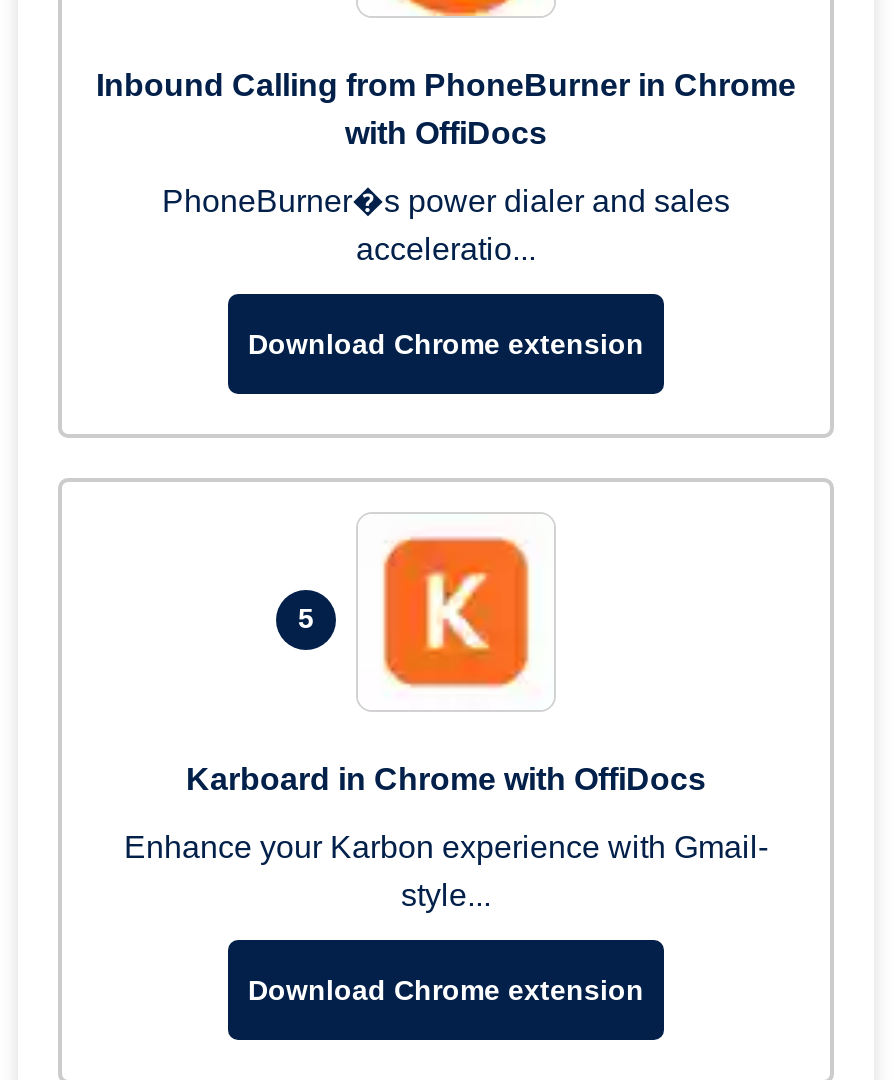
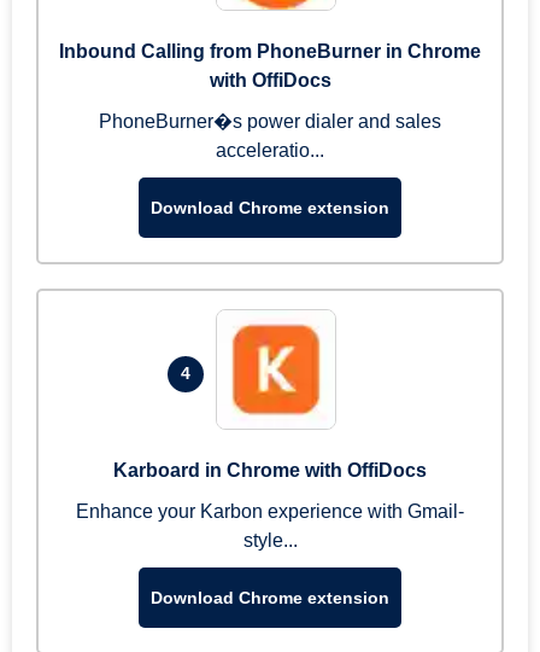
[298,602,314,634] 5 -> [181,363,190,383] 4

